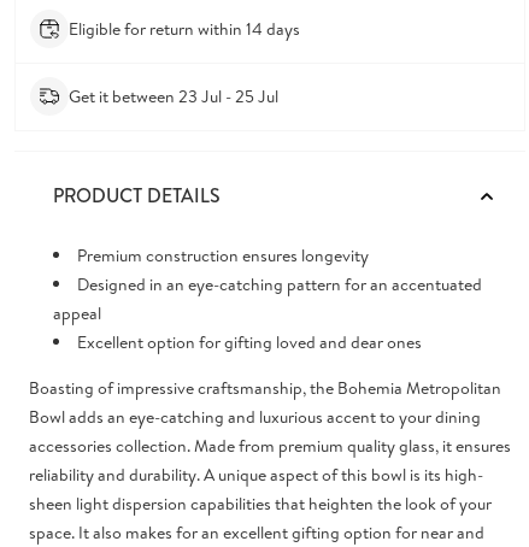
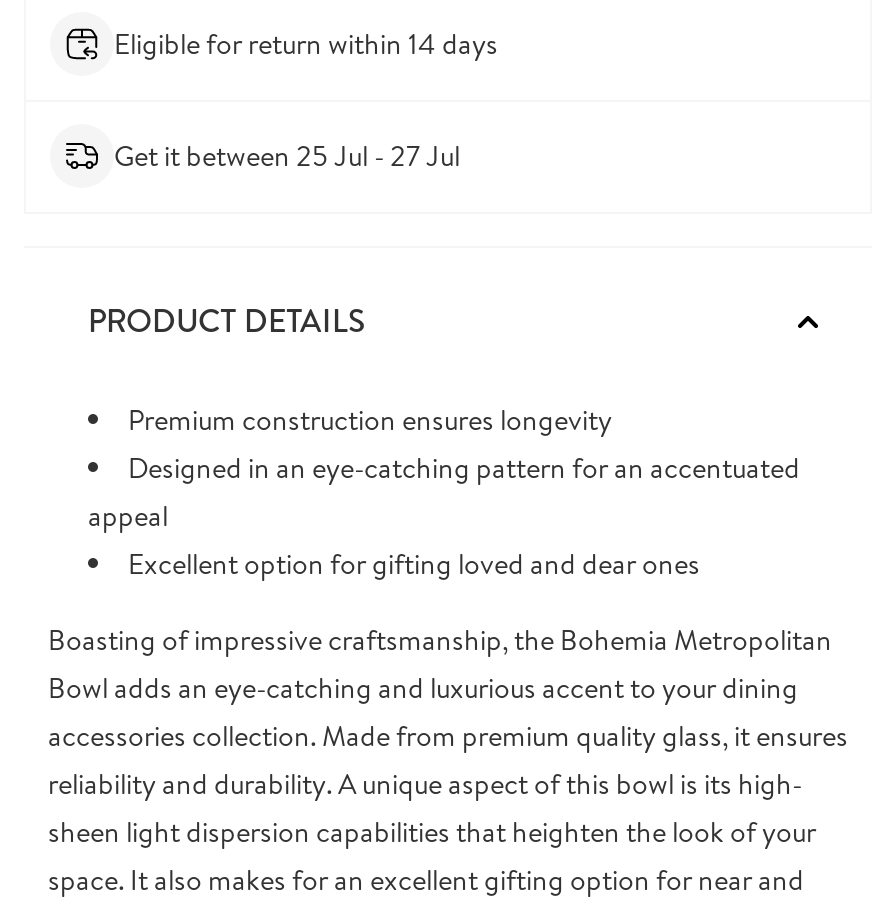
[69,84,278,108] Get it between 23 Jul - 25 Jul -> [114,136,460,176] Get it between 25 Jul - 27 Jul

